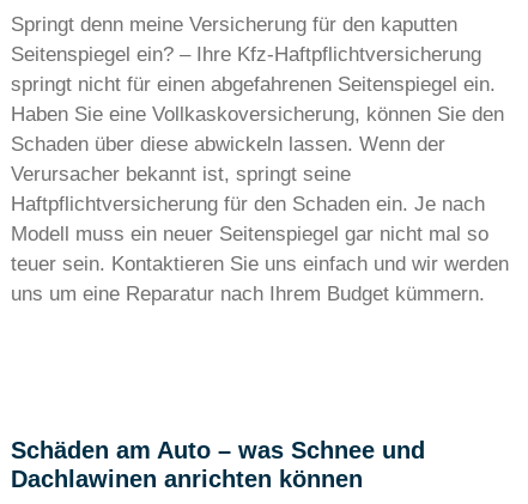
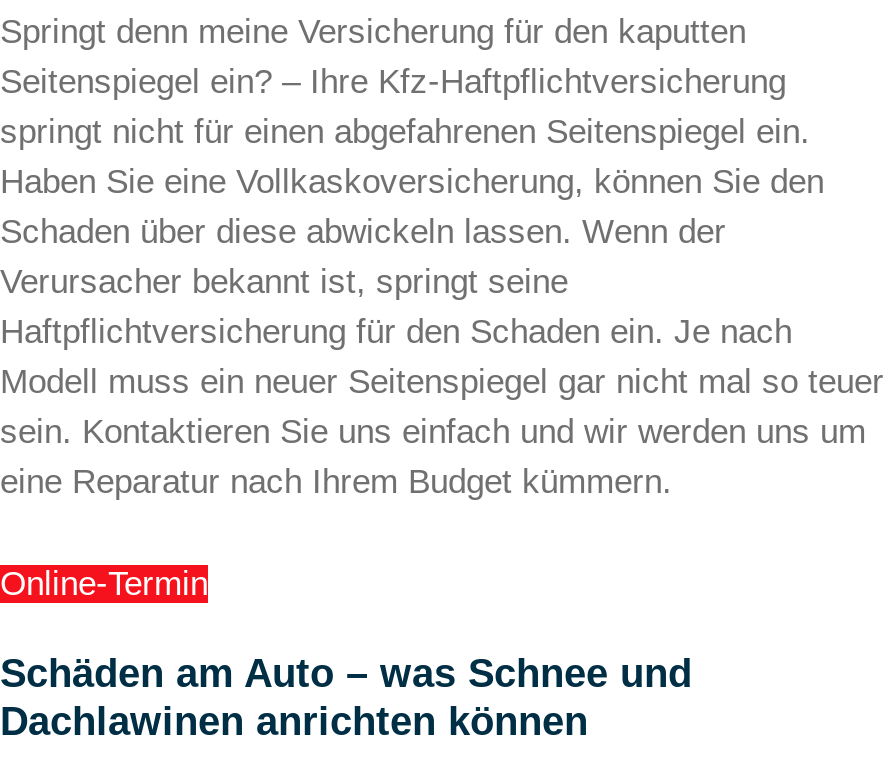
[11,223,509,305] Modell muss ein neuer Seitenspiegel gar nicht mal so | teuer sein. Kontaktieren Sie uns einfach und wir werden | uns um eine Reparatur nach Ihrem Budget kümmern. -> [0,363,884,602] Modell muss ein neuer Seitenspiegel gar nicht mal so teuer | sein. Kontaktieren Sie uns einfach und wir werden uns um | eine Reparatur nach Ihrem Budget kümmern. | Online-Termin

